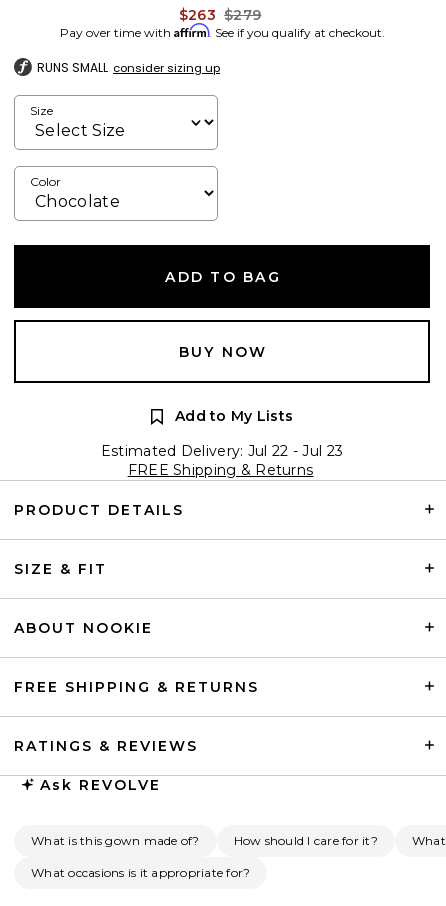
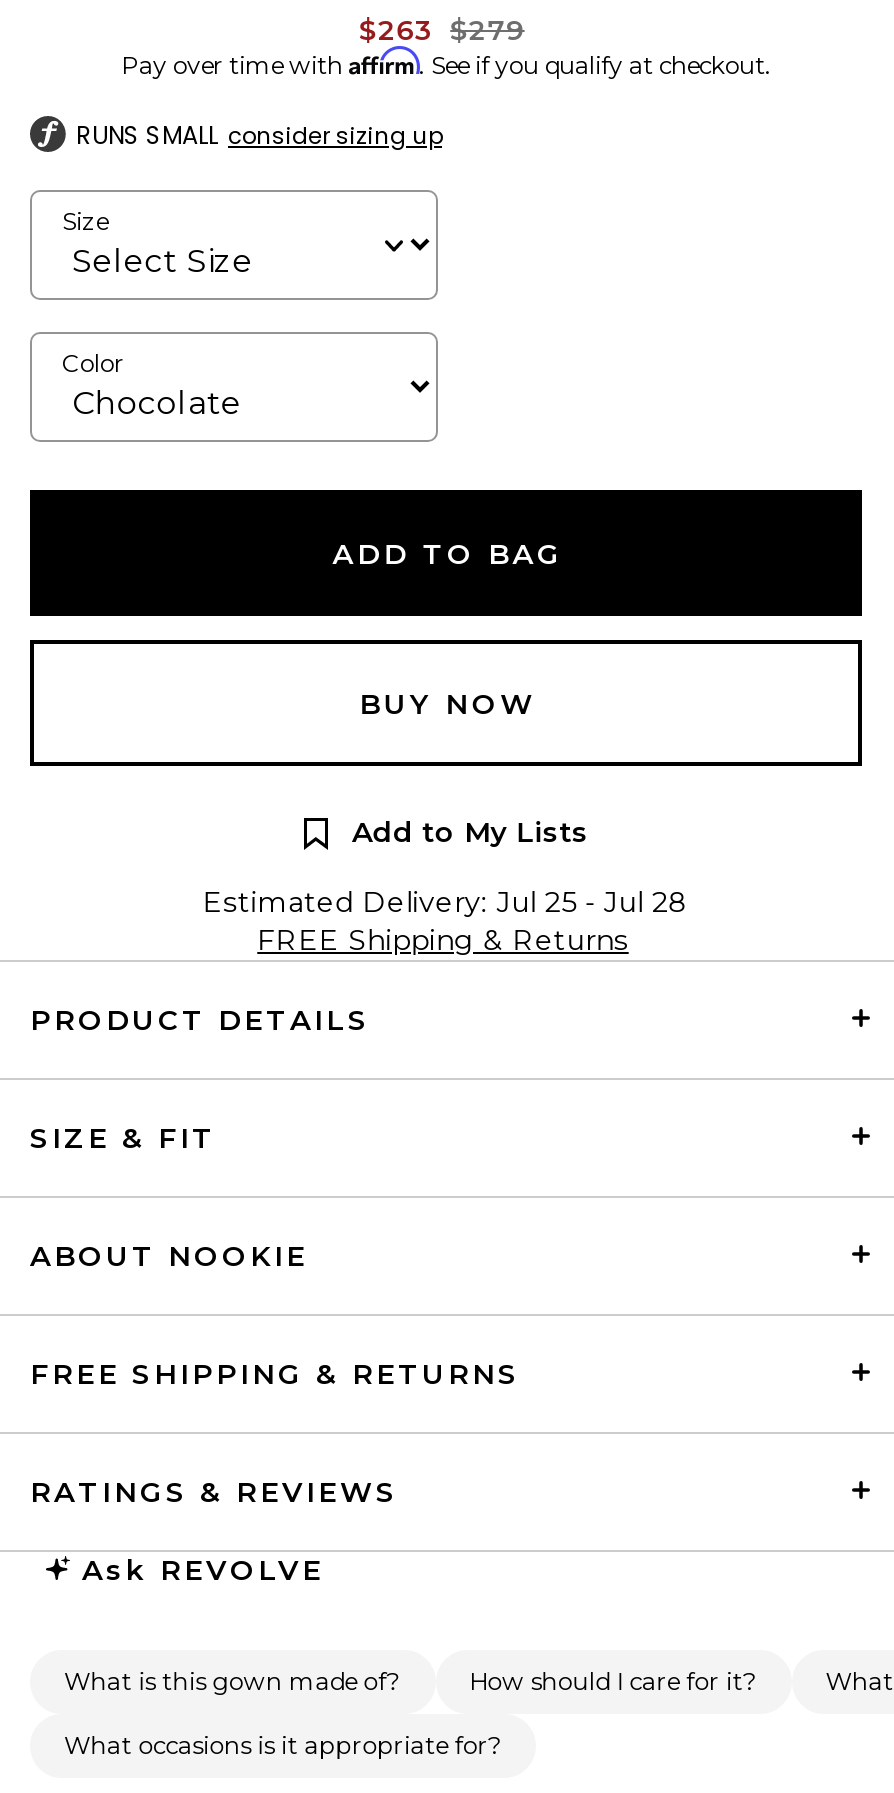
[101,442,343,460] Estimated Delivery: Jul 22 - Jul 23 -> [203,883,689,919] Estimated Delivery: Jul 25 - Jul 28

